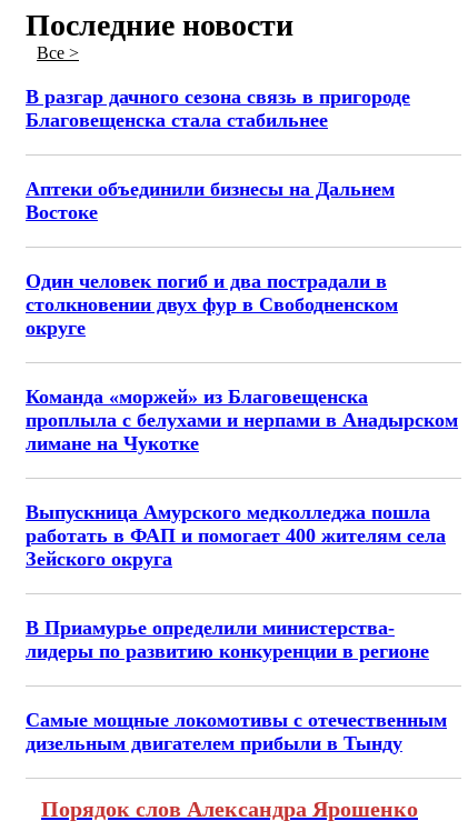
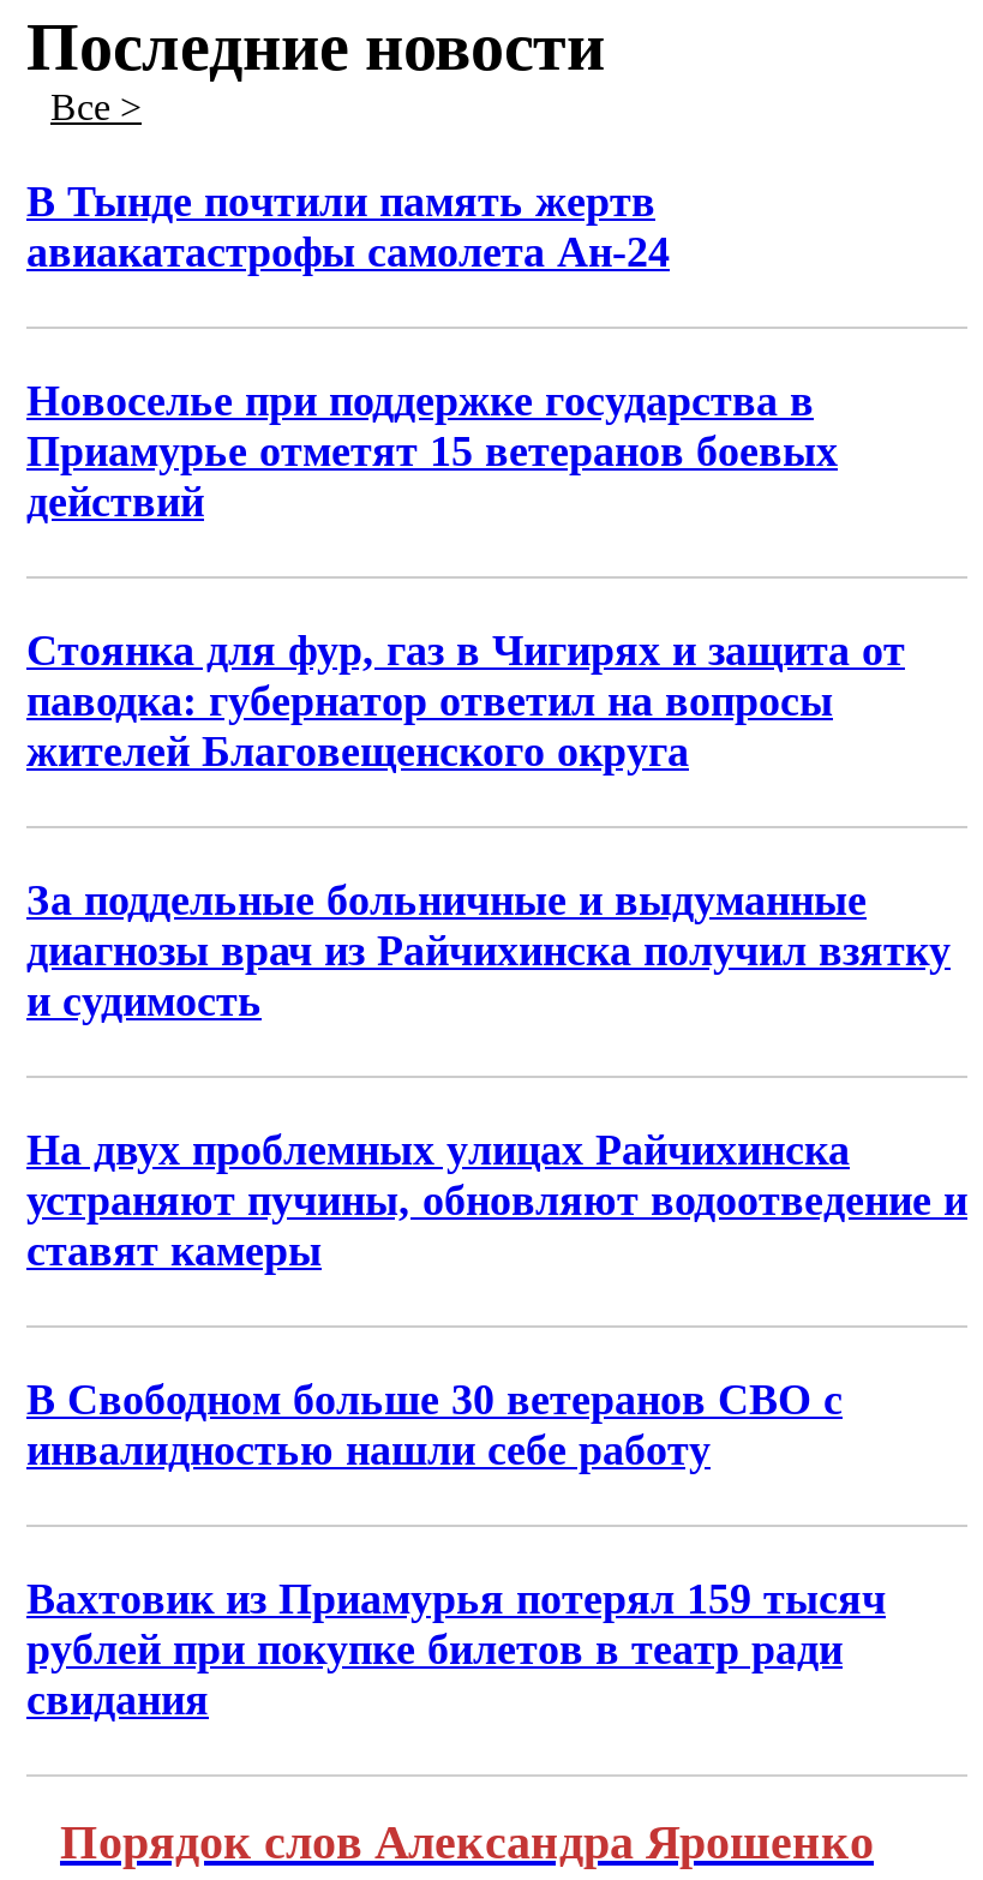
[26,86,410,131] В разгар дачного сезона связь в пригороде | Благовещенска стала стабильнее -> [26,178,670,277] В Тынде почтили память жертв | авиакатастрофы самолета Ан-24
[26,178,395,224] Аптеки объединили бизнесы на Дальнем | Востоке -> [26,378,838,527] Новоселье при поддержке государства в | Приамурье отметят 15 ветеранов боевых | действий
[26,270,398,339] Один человек погиб и два пострадали в | столкновении двух фур в Свободненском | округе -> [26,627,905,776] Стоянка для фур, газ в Чигирях и защита от | паводка: губернатор ответил на вопросы | жителей Благовещенского округа
[26,386,458,455] Команда «моржей» из Благовещенска | проплыла с белухами и нерпами в Анадырском | лимане на Чукотке -> [26,877,951,1026] За поддельные больничные и выдуманные | диагнозы врач из Райчихинска получил взятку | и судимость
[26,501,446,570] Выпускница Амурского медколледжа пошла | работать в ФАП и помогает 400 жителям села | Зейского округа -> [26,1127,967,1276] На двух проблемных улицах Райчихинска | устраняют пучины, обновляют водоотведение и | ставят камеры
[26,617,429,662] В Приамурье определили министерства- | лидеры по развитию конкуренции в регионе -> [26,1377,843,1475] В Свободном больше 30 ветеранов СВО с | инвалидностью нашли себе работу
[26,709,447,755] Самые мощные локомотивы с отечественным | дизельным двигателем прибыли в Тынду -> [26,1576,886,1725] Вахтовик из Приамурья потерял 159 тысяч | рублей при покупке билетов в театр ради | свидания

